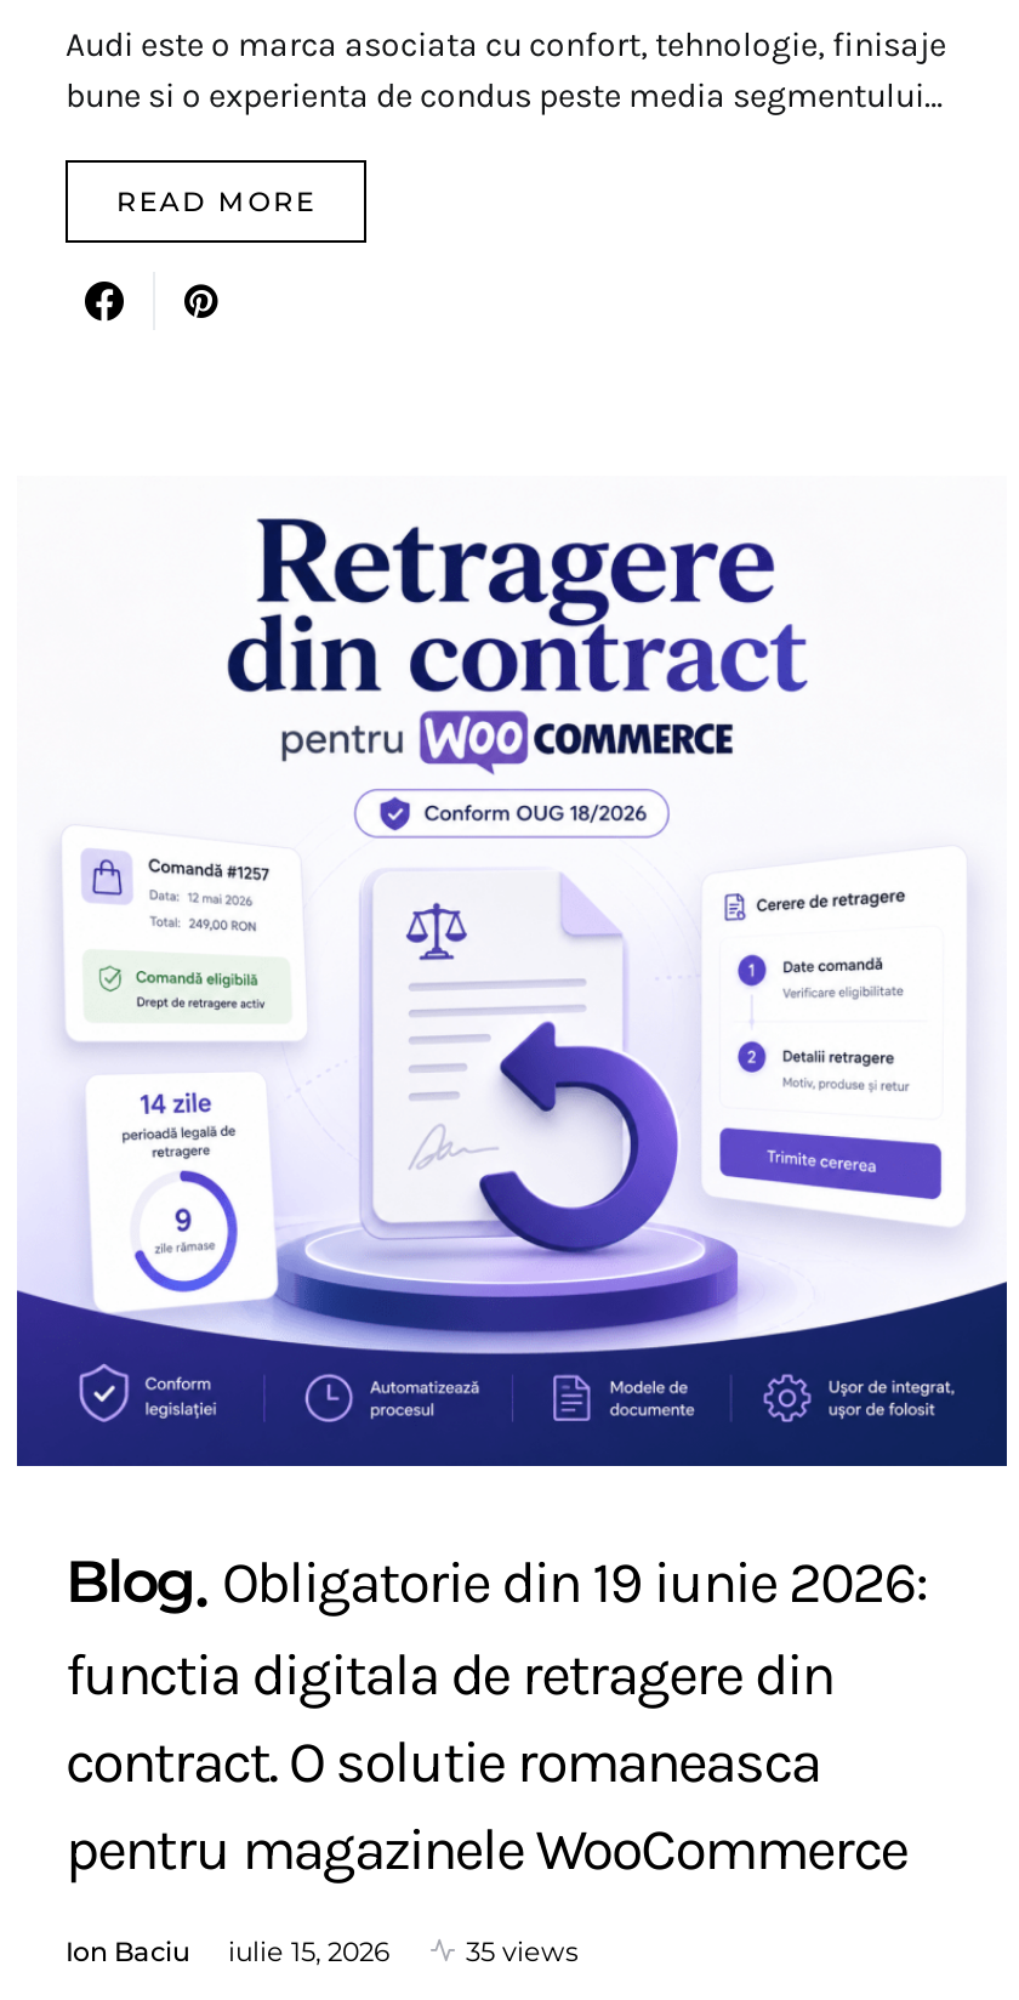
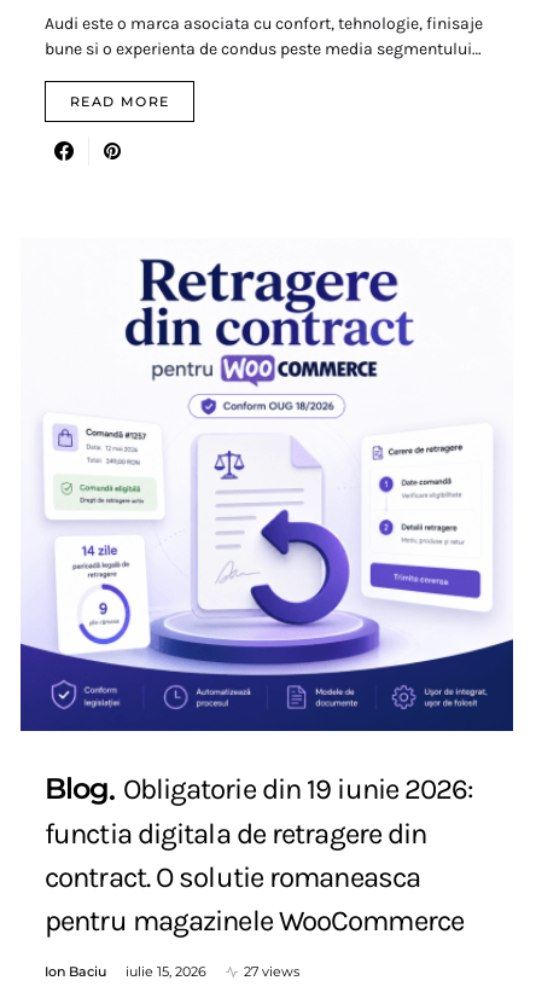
[466,1934,577,1968] 35 views -> [244,963,299,980] 27 views

